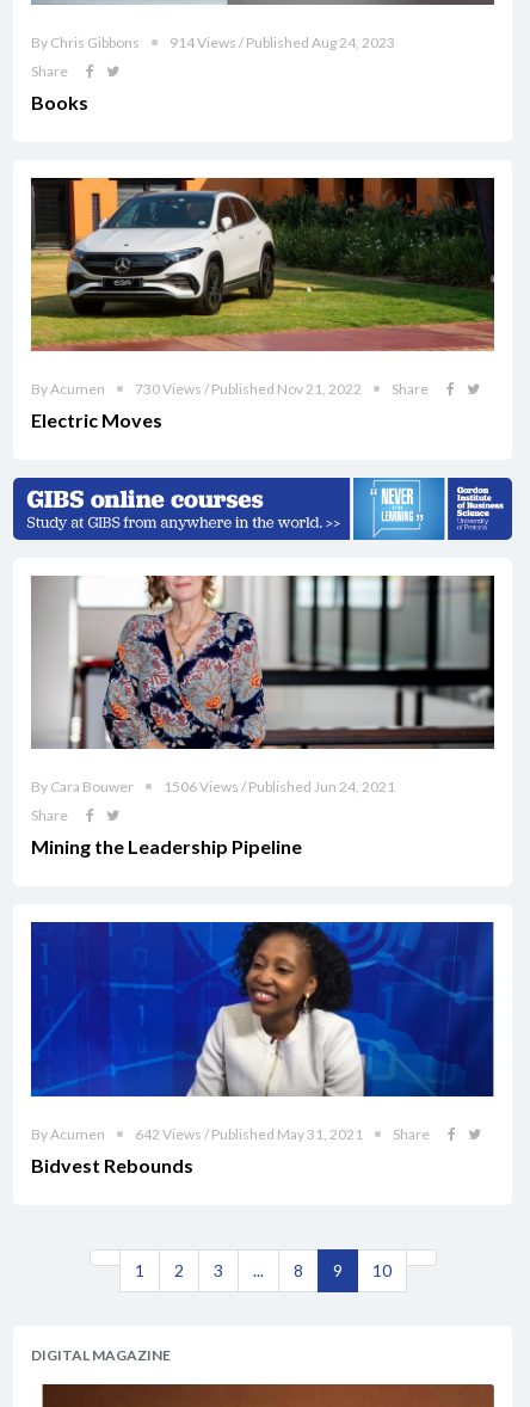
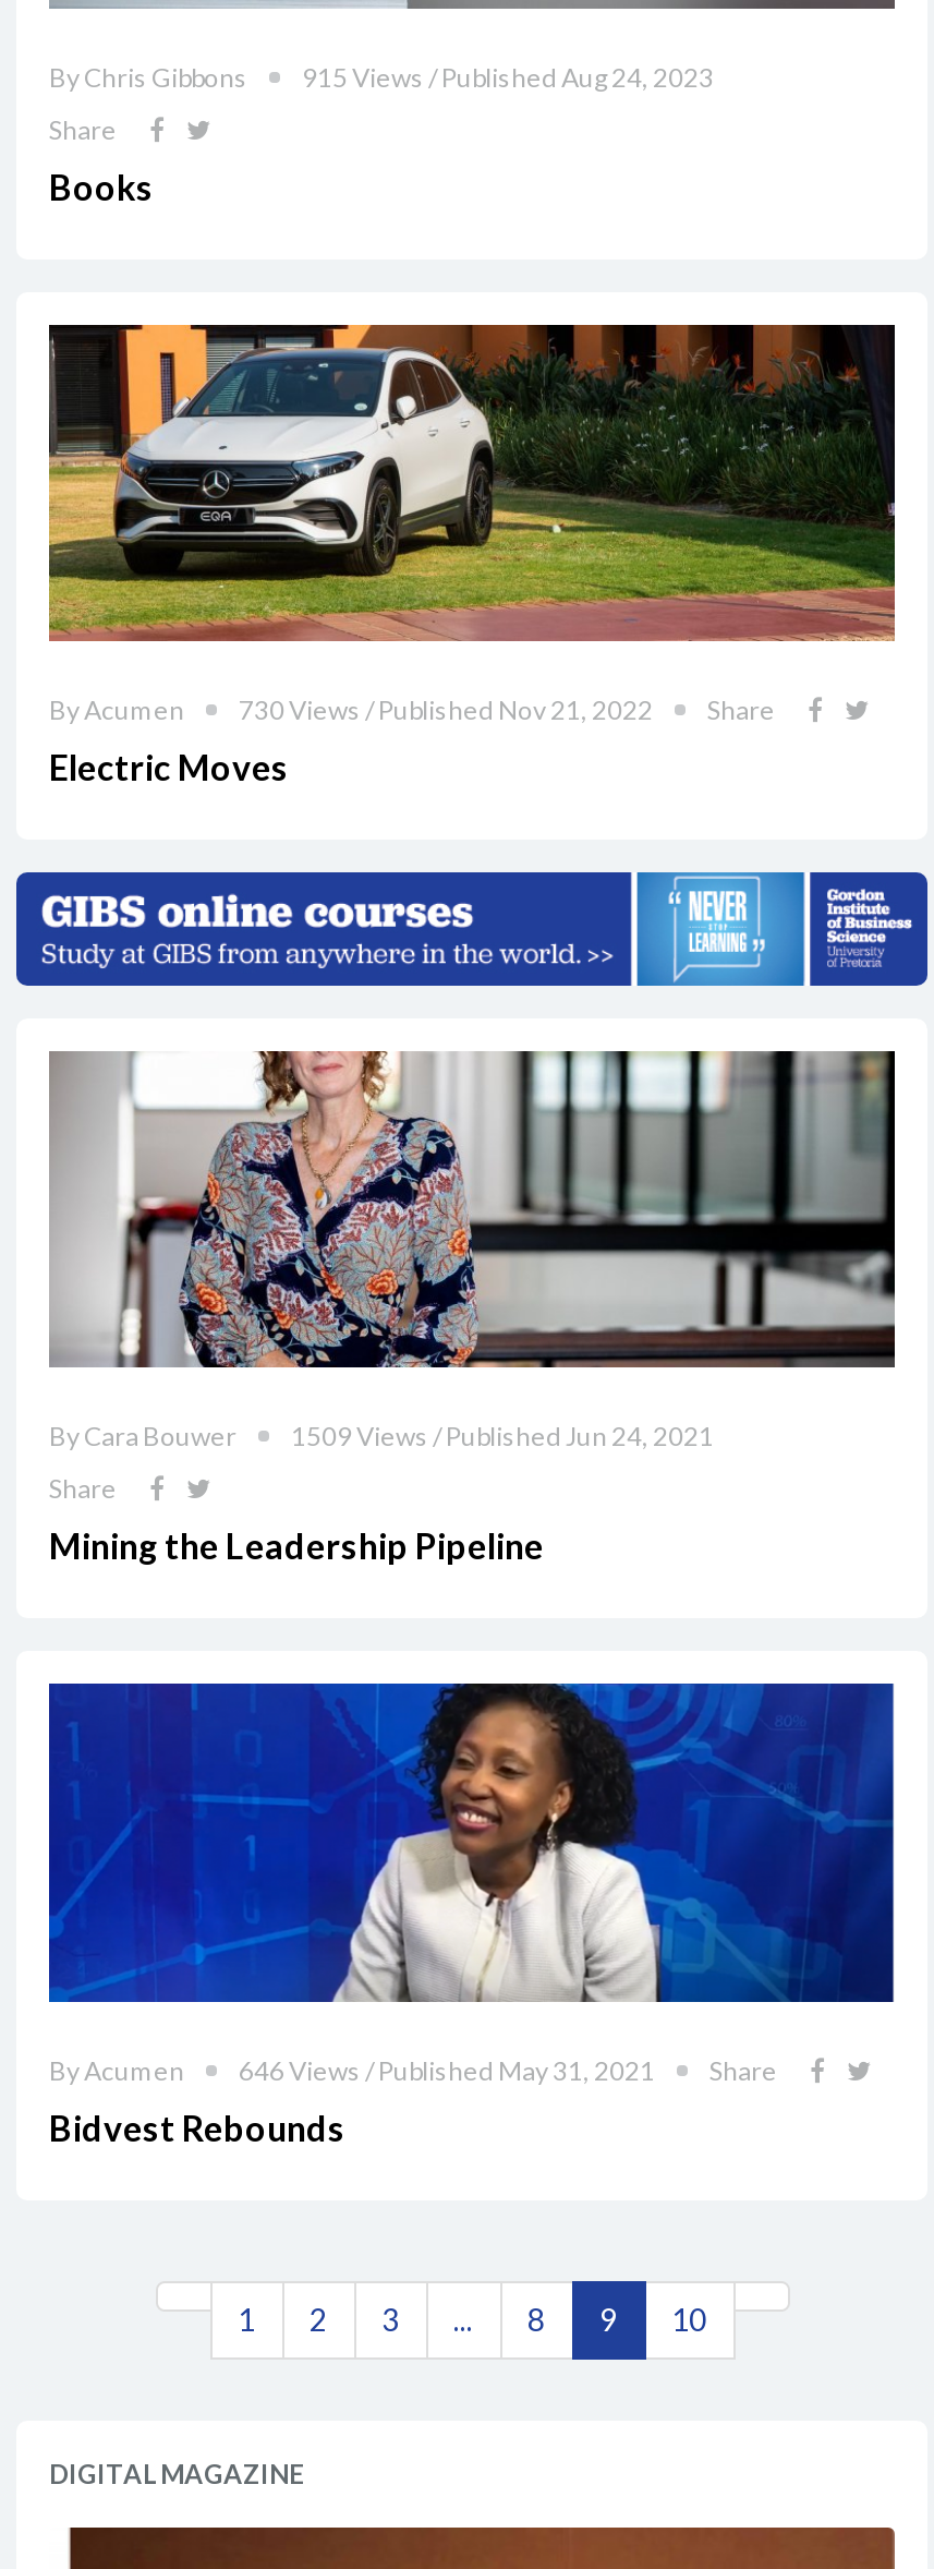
[170,33,395,51] 914 Views / Published Aug 24, 2023 -> [302,60,714,93] 915 Views / Published Aug 24, 2023
[164,778,395,796] 1506 Views / Published Jun 24, 2021 -> [291,1421,714,1453] 1509 Views / Published Jun 24, 2021
[135,1125,363,1143] 642 Views / Published May 31, 2021 -> [239,2054,655,2087] 646 Views / Published May 31, 2021

